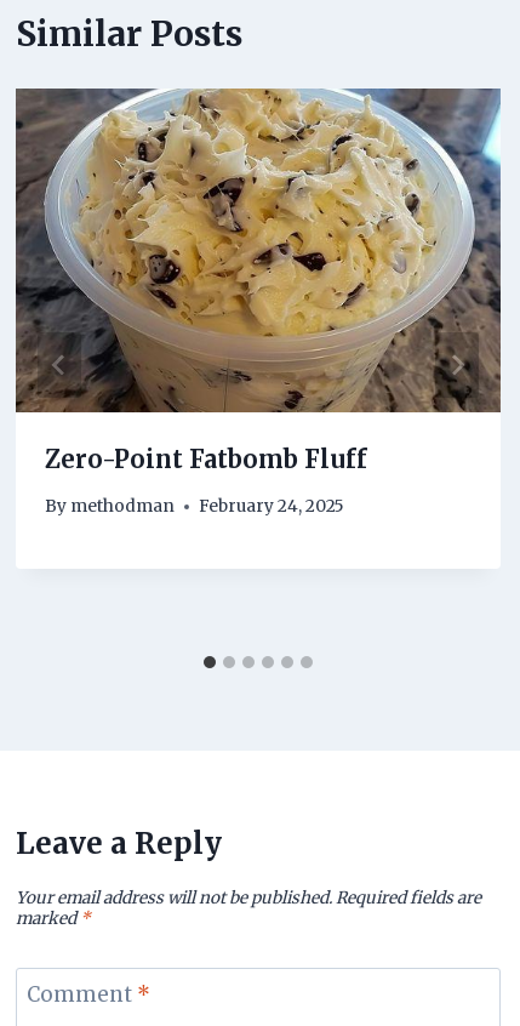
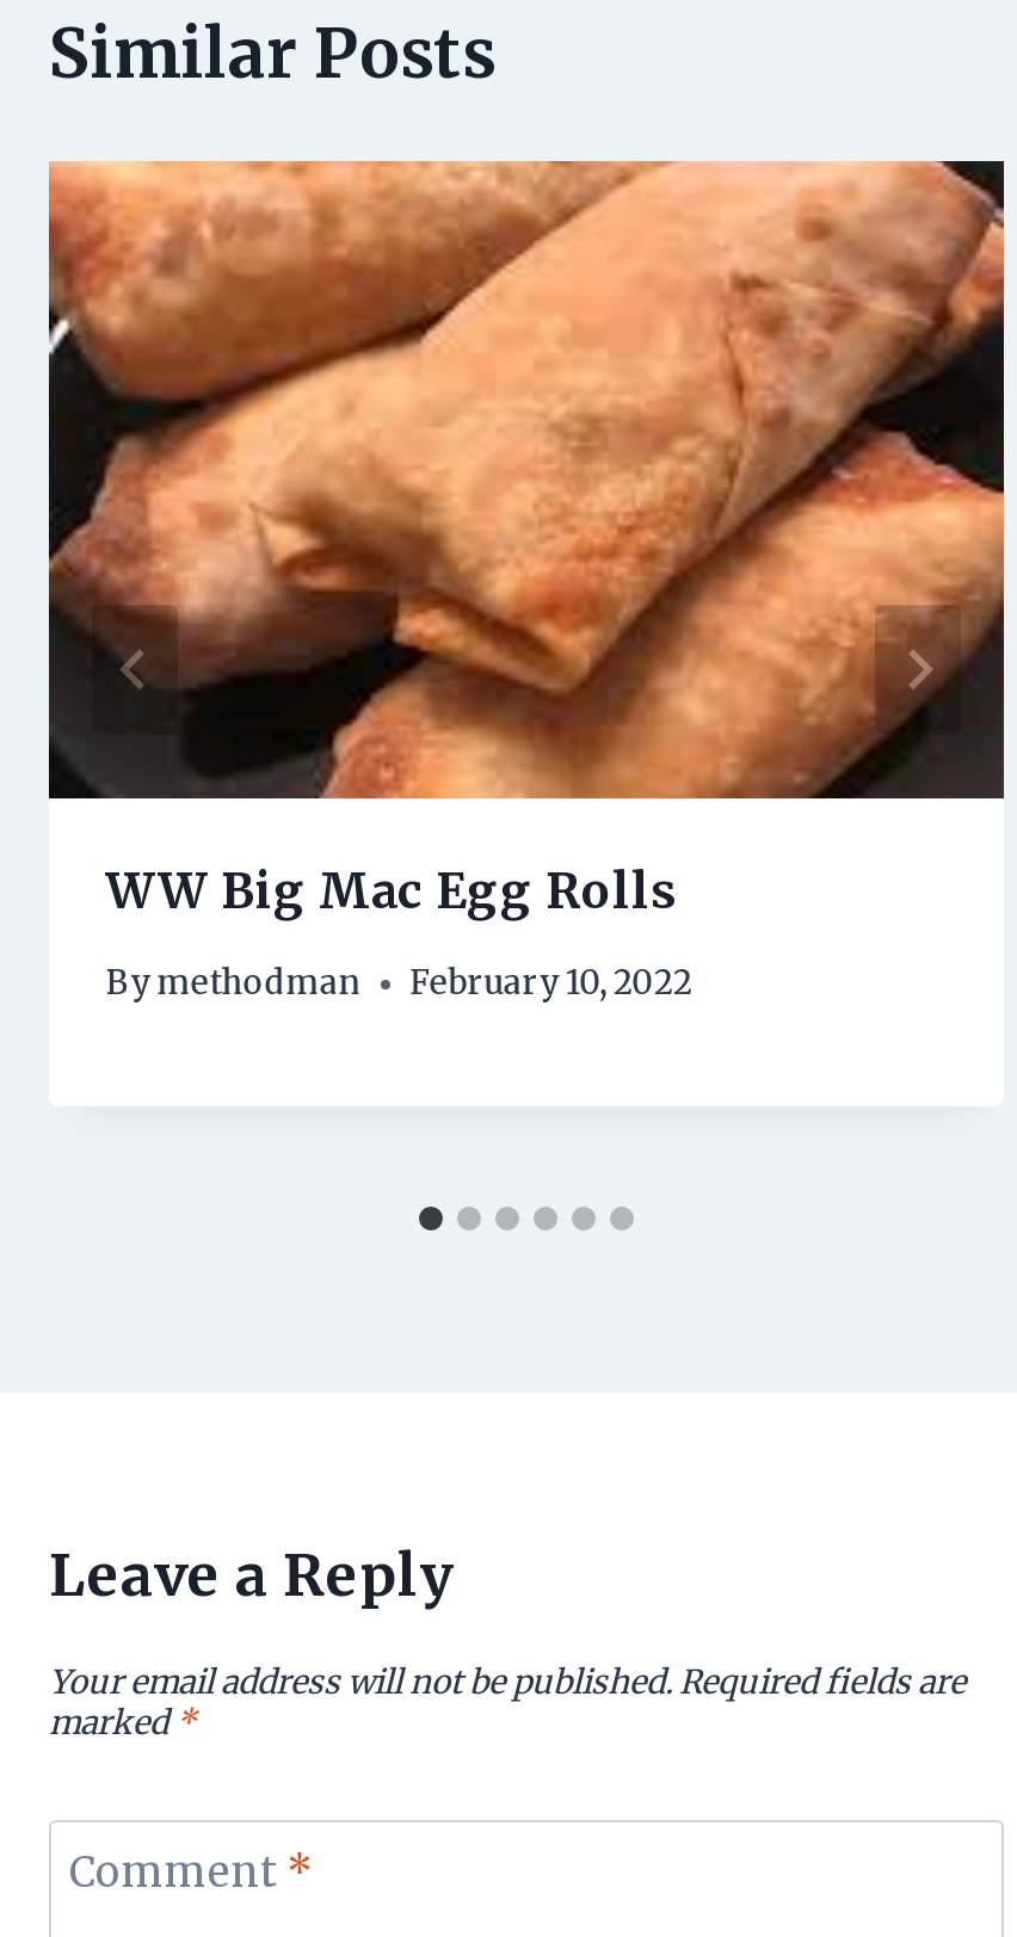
[15,87,502,474] [image] | Zero-Point Fatbomb Fluff -> [47,159,1006,920] [image] | WW Big Mac Egg Rolls
[45,497,344,517] By methodman February 24, 2025 -> [106,964,692,1005] By methodman February 10, 2022

